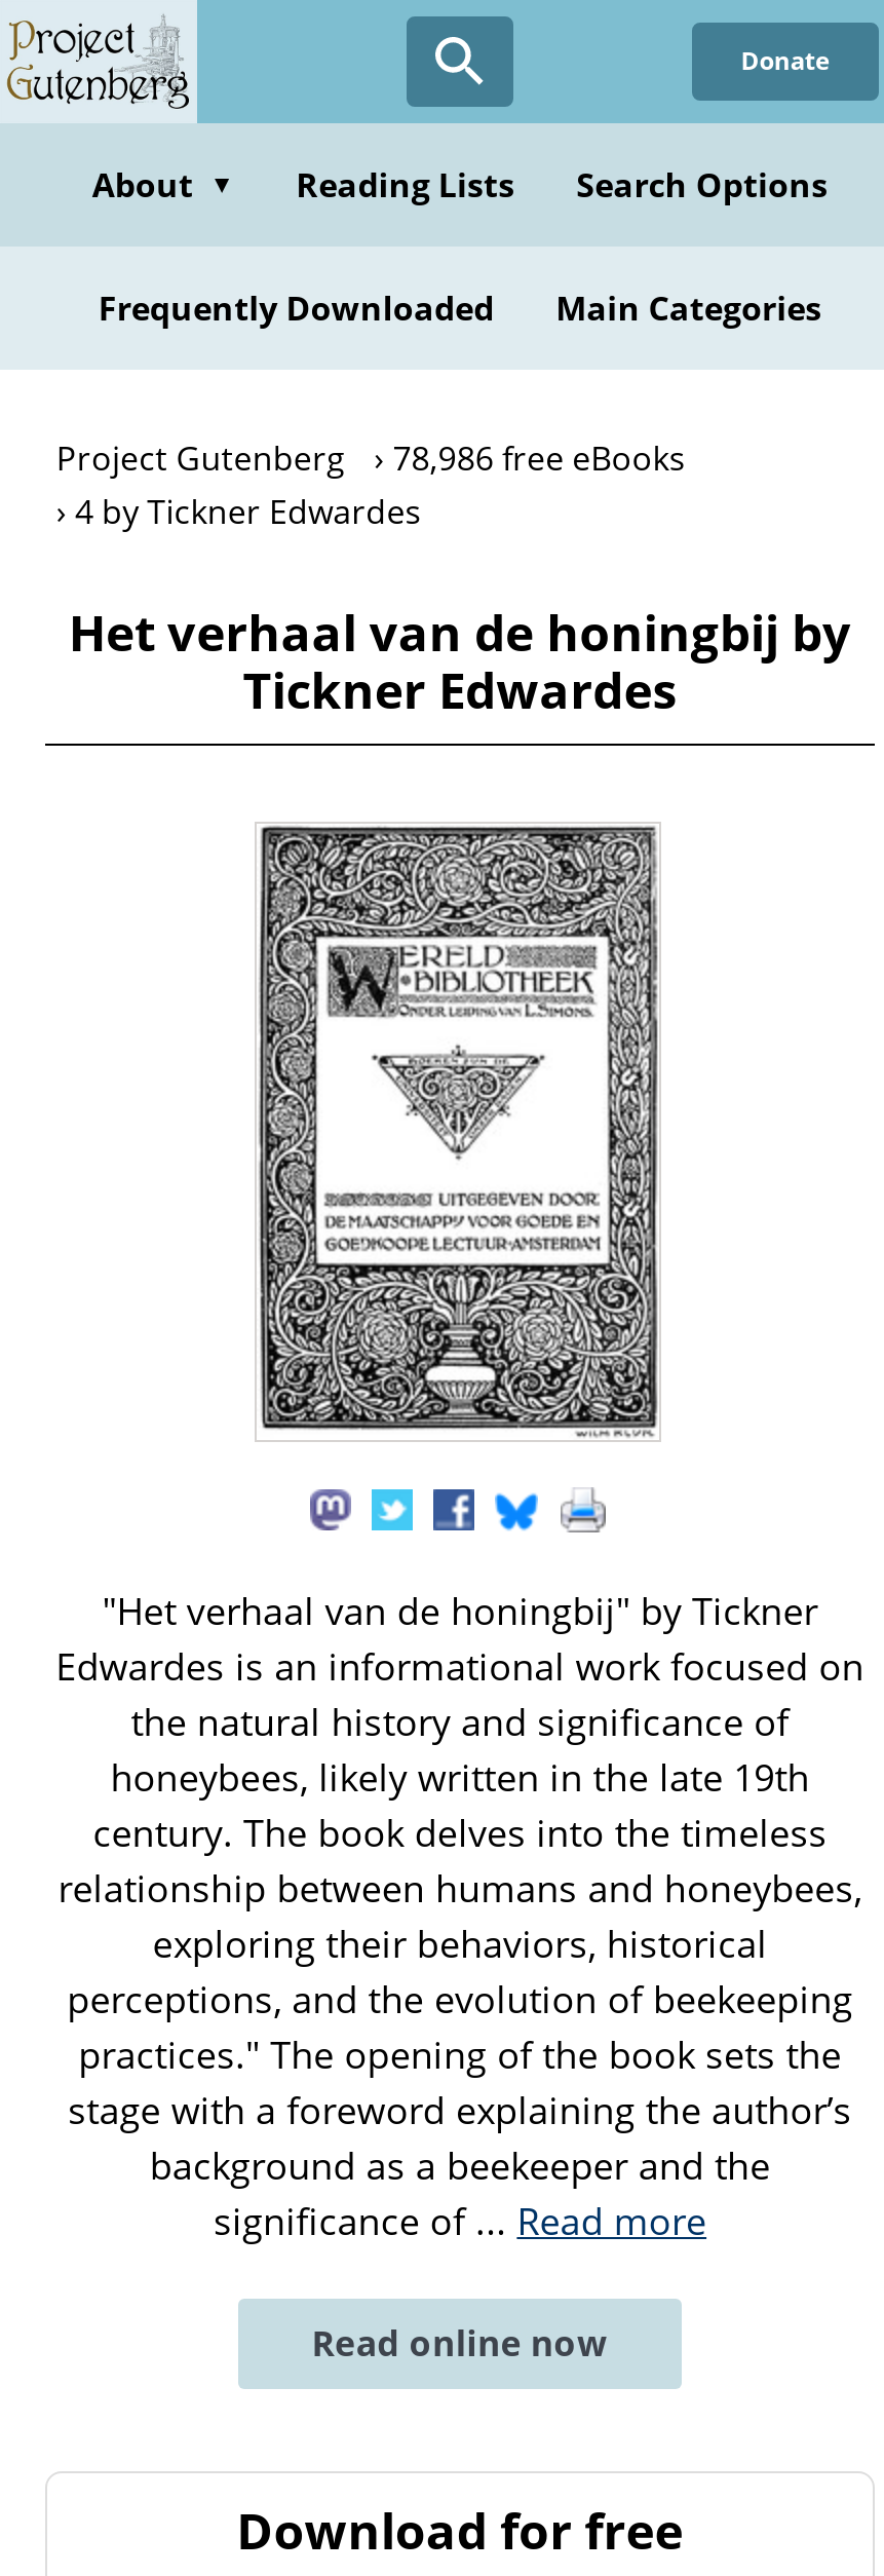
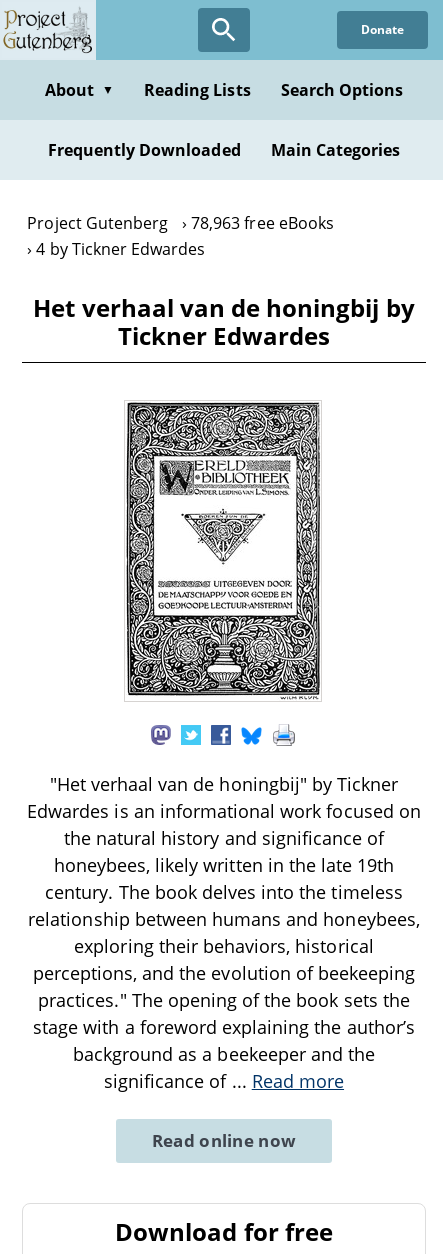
[56,435,686,481] Project Gutenberg 78,986 free eBooks -> [27,212,334,234] Project Gutenberg 78,963 free eBooks

